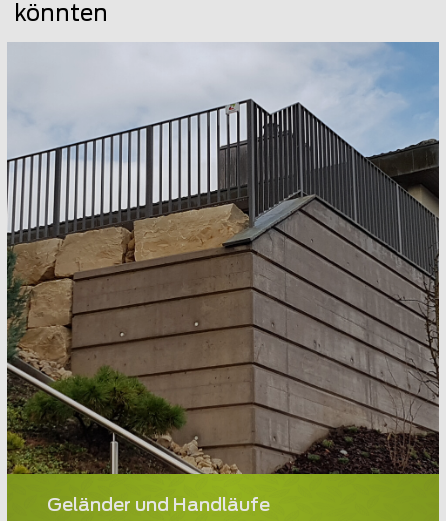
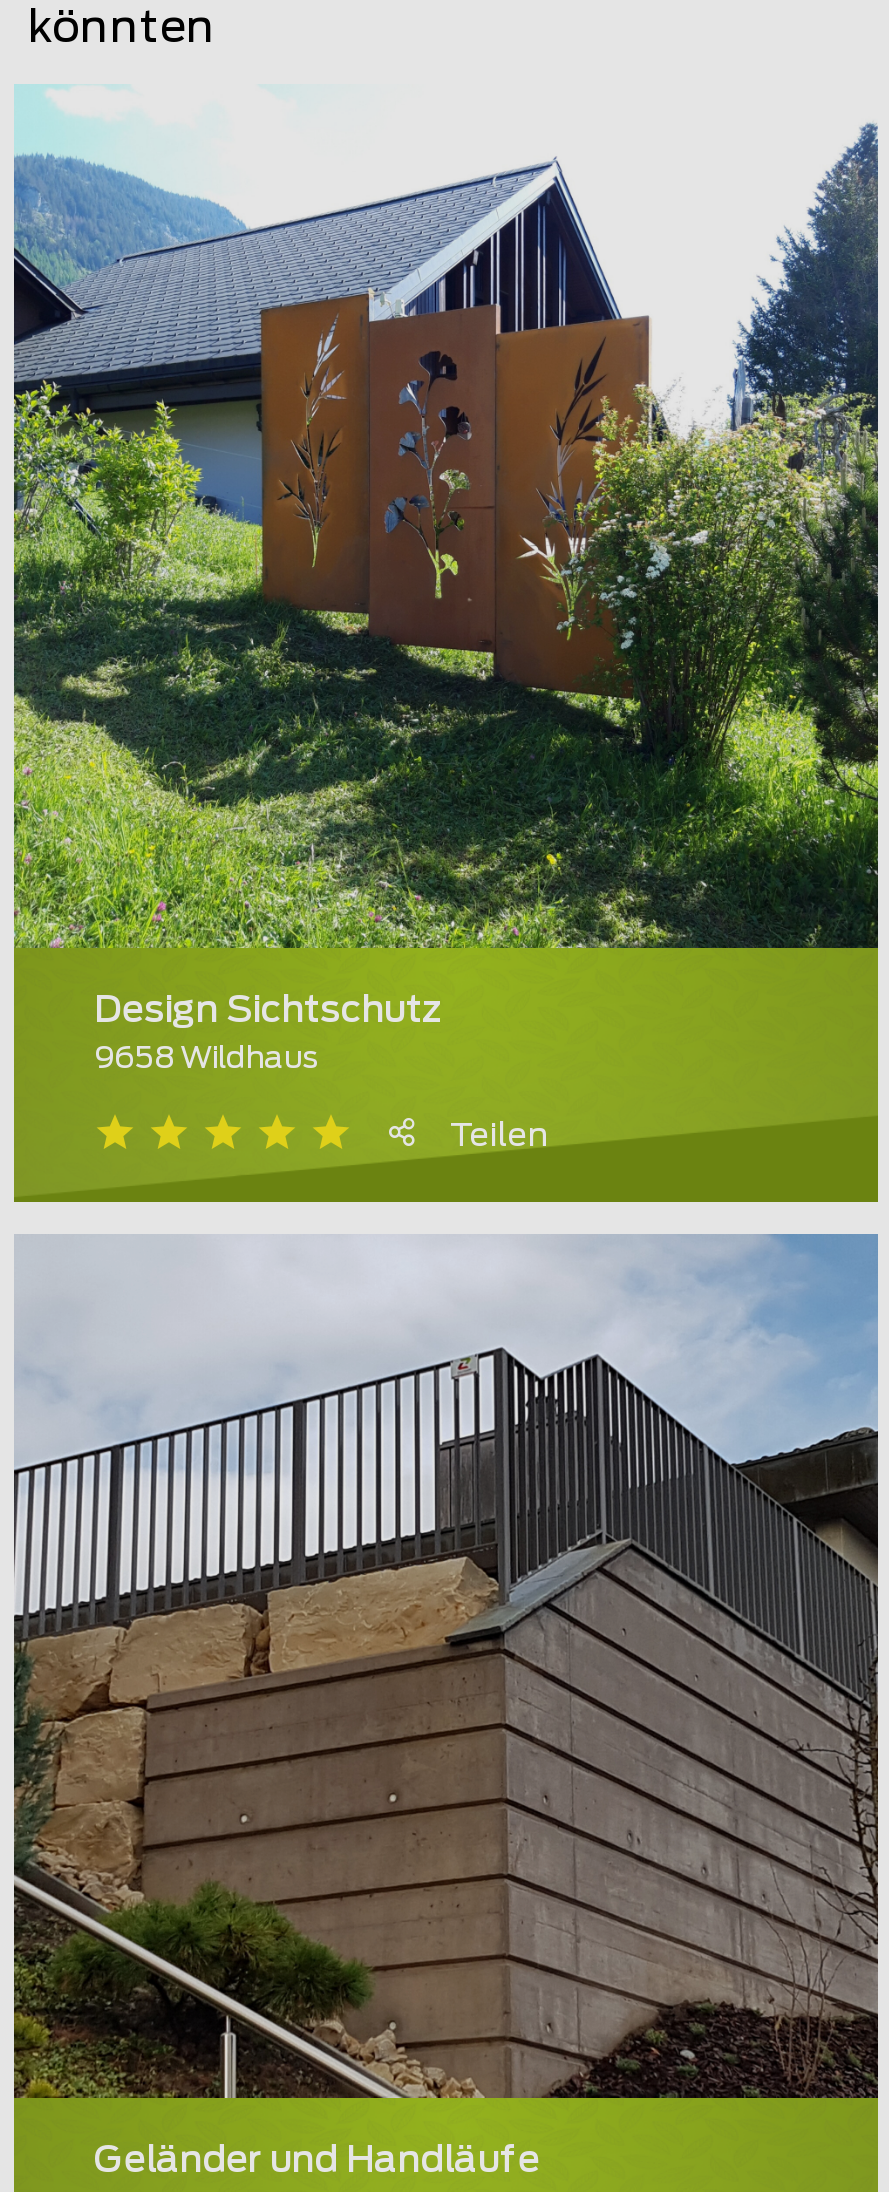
none -> [12,88,880,1153] [image] | Design Sichtschutz | 9658 Wildhaus | Teilen

